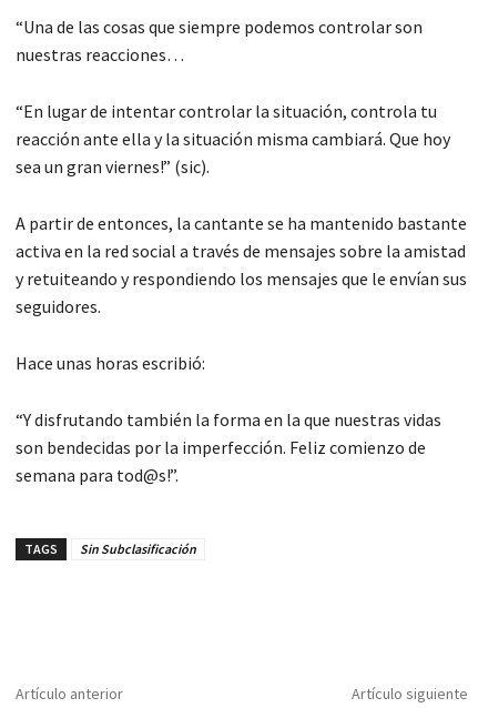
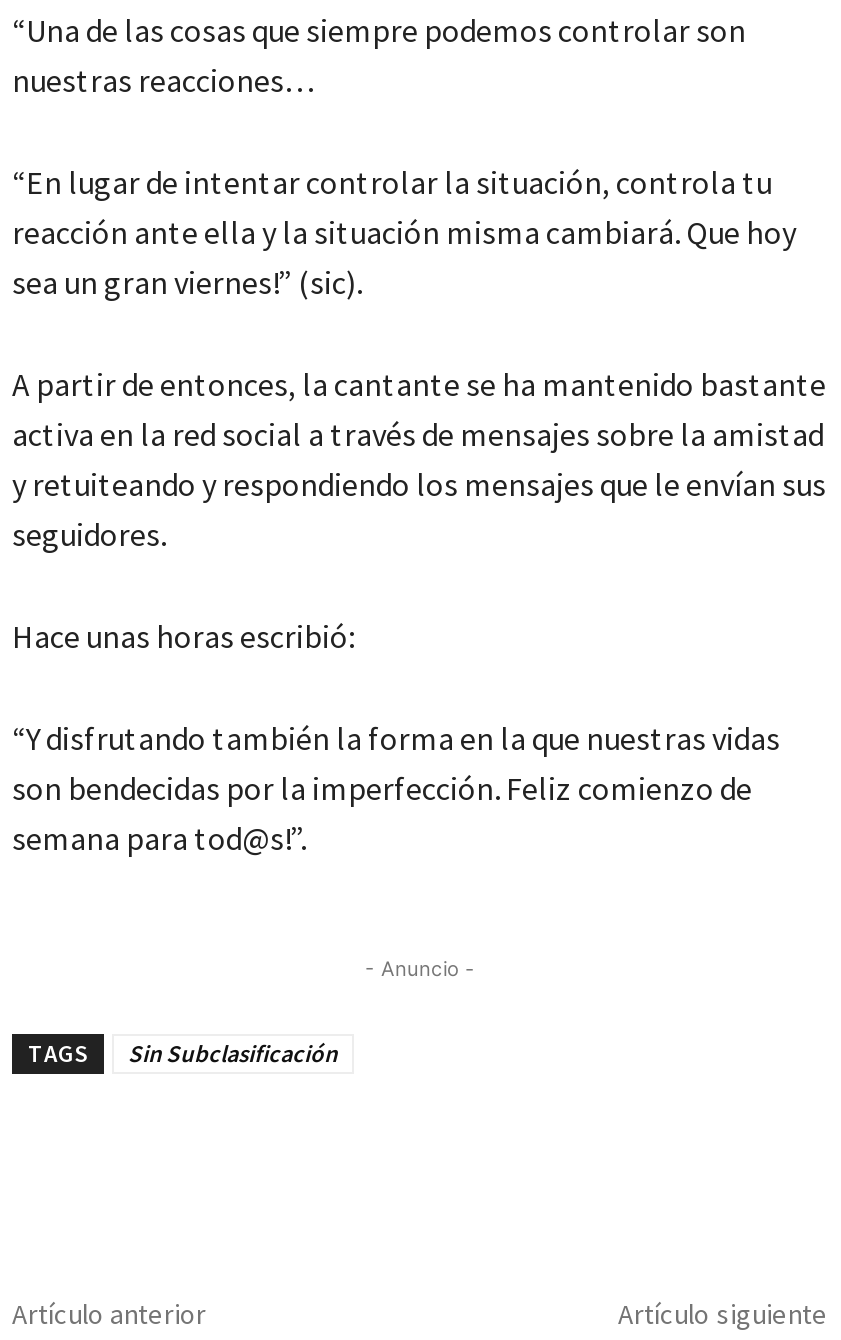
none -> [365,955,475,979] - Anuncio -

